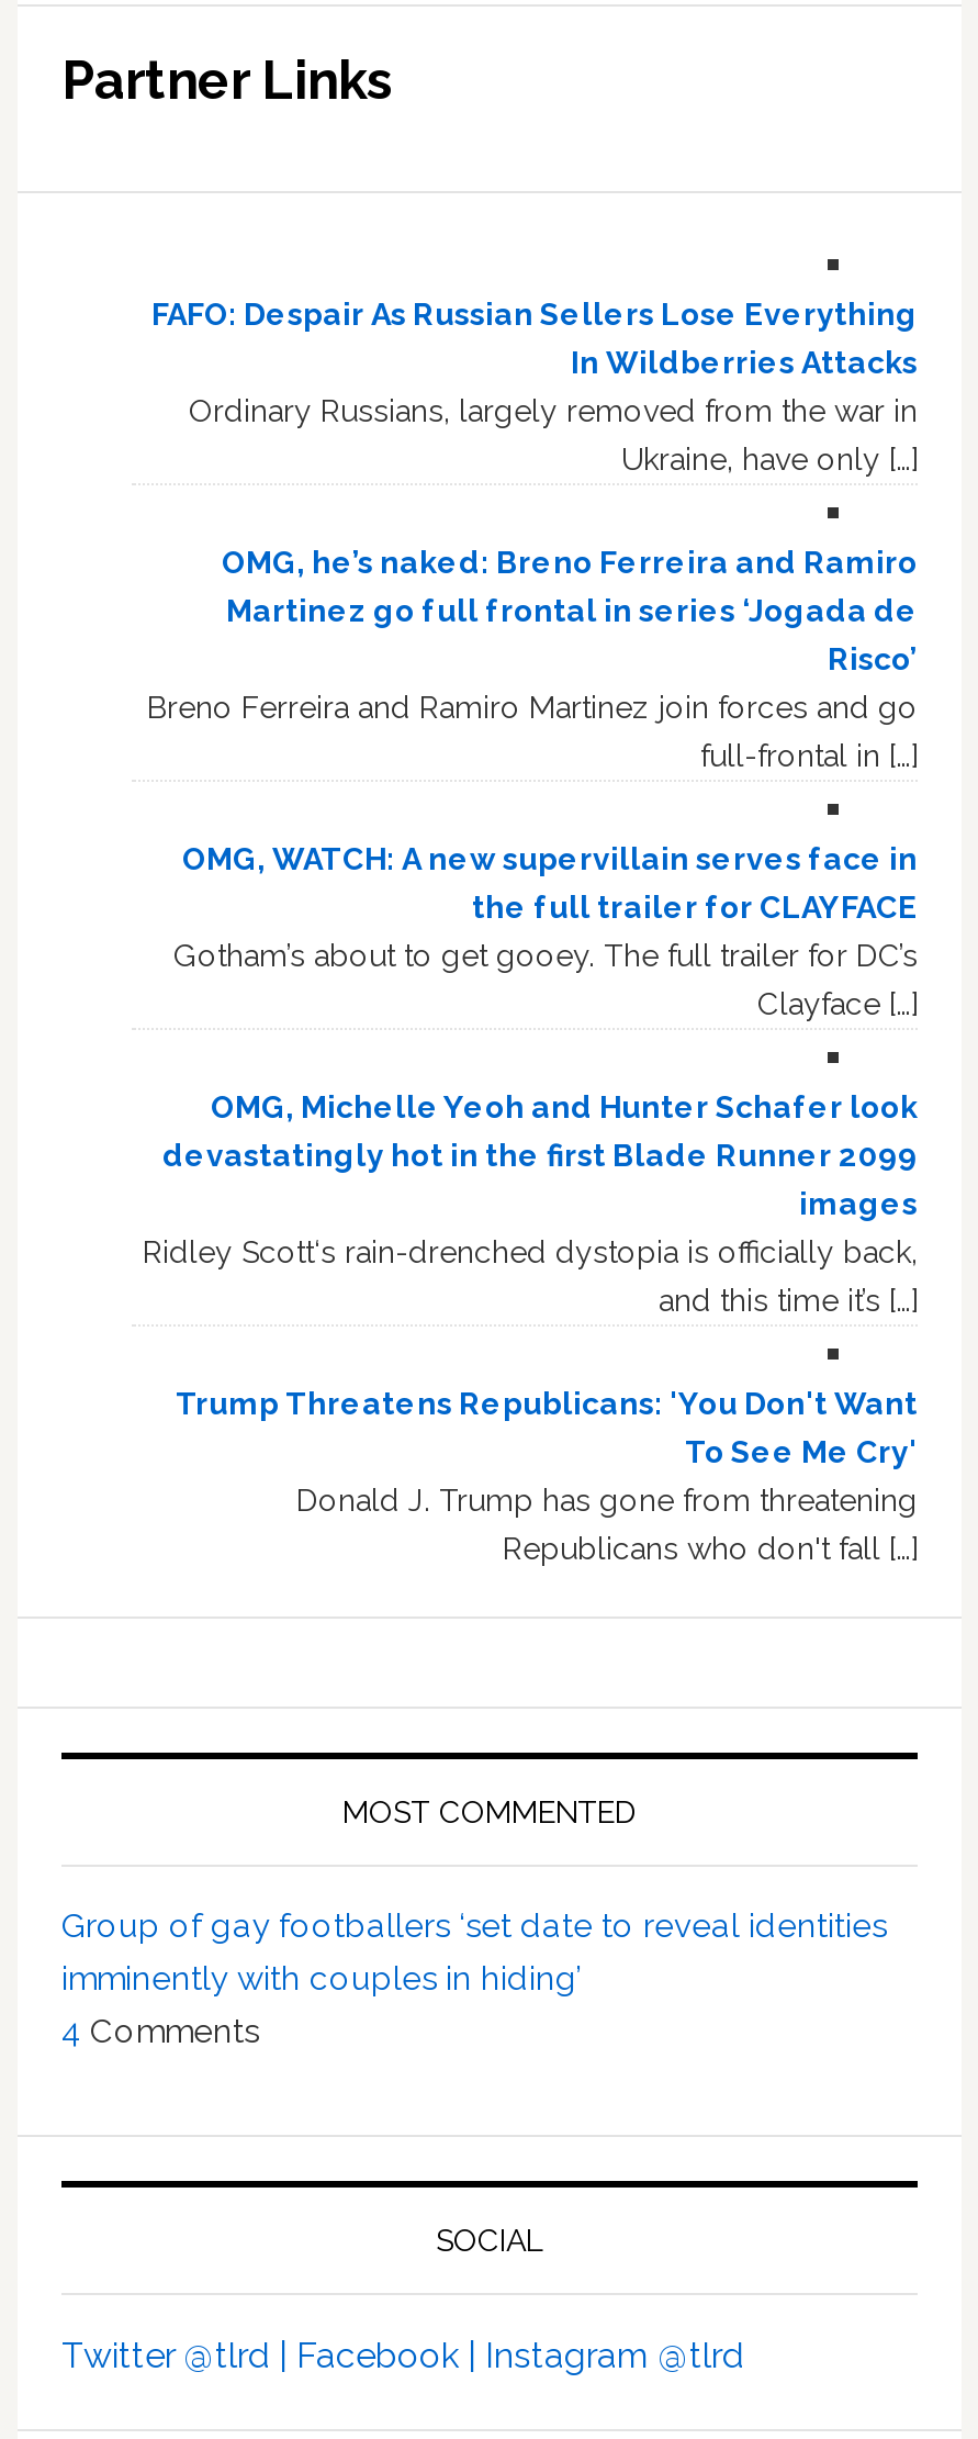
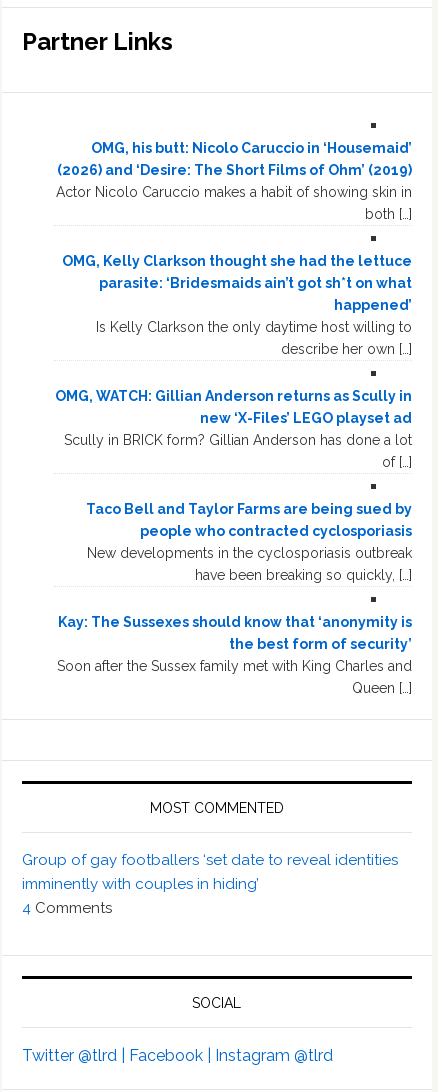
[151,296,918,476] FAFO: Despair As Russian Sellers Lose Everything | In Wildberries Attacks | Ordinary Russians, largely removed from the war in | Ukraine, have only […] -> [56,140,412,222] OMG, his butt: Nicolo Caruccio in ‘Housemaid’ | (2026) and ‘Desire: The Short Films of Ohm’ (2019) | Actor Nicolo Caruccio makes a habit of showing skin in | both […]
[147,544,918,772] OMG, he’s naked: Breno Ferreira and Ramiro | Martinez go full frontal in series ‘Jogada de | Risco’ | Breno Ferreira and Ramiro Martinez join forces and go | full-frontal in […] -> [62,253,412,357] OMG, Kelly Clarkson thought she had the lettuce | parasite: ‘Bridesmaids ain’t got sh*t on what | happened’ | Is Kelly Clarkson the only daytime host willing to | describe her own […]
[173,840,918,1020] OMG, WATCH: A new supervillain serves face in | the full trailer for CLAYFACE | Gotham’s about to get gooey. The full trailer for DC’s | Clayface […] -> [55,388,412,470] OMG, WATCH: Gillian Anderson returns as Scully in | new ‘X-Files’ LEGO playset ad | Scully in BRICK form? Gillian Anderson has done a lot | of […]
[143,1088,918,1317] OMG, Michelle Yeoh and Hunter Schafer look | devastatingly hot in the first Blade Runner 2099 | images | Ridley Scott‘s rain-drenched dystopia is officially back, | and this time it’s […] -> [86,501,412,583] Taco Bell and Taylor Farms are being sued by | people who contracted cyclosporiasis | New developments in the cyclosporiasis outbreak | have been breaking so quickly, […]
[176,1385,918,1565] Trump Threatens Republicans: 'You Don't Want | To See Me Cry' | Donald J. Trump has gone from threatening | Republicans who don't fall […] -> [57,614,412,696] Kay: The Sussexes should know that ‘anonymity is | the best form of security’ | Soon after the Sussex family met with King Charles and | Queen […]

